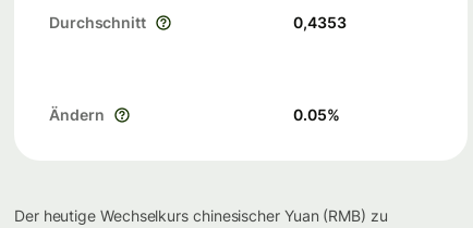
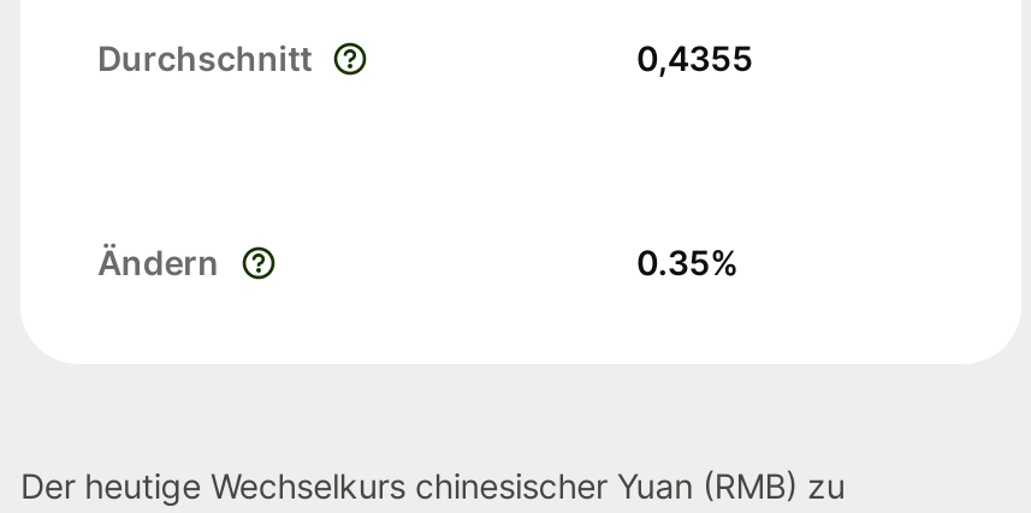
[293,13,346,31] 0,4353 -> [636,37,753,78] 0,4355
[293,105,340,124] 0.05% -> [636,241,739,282] 0.35%

